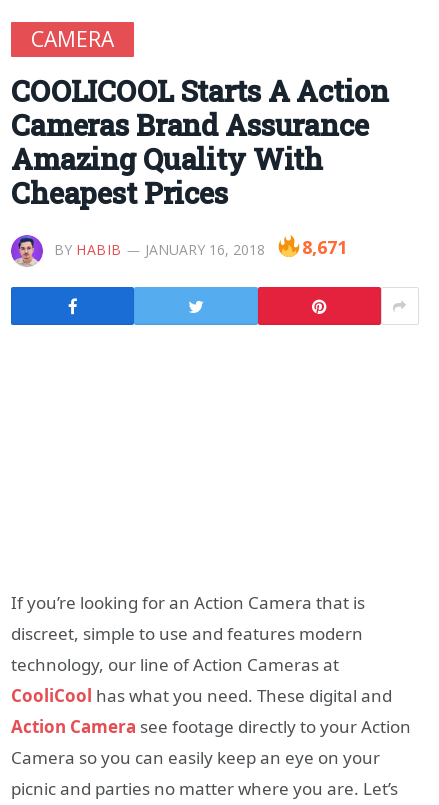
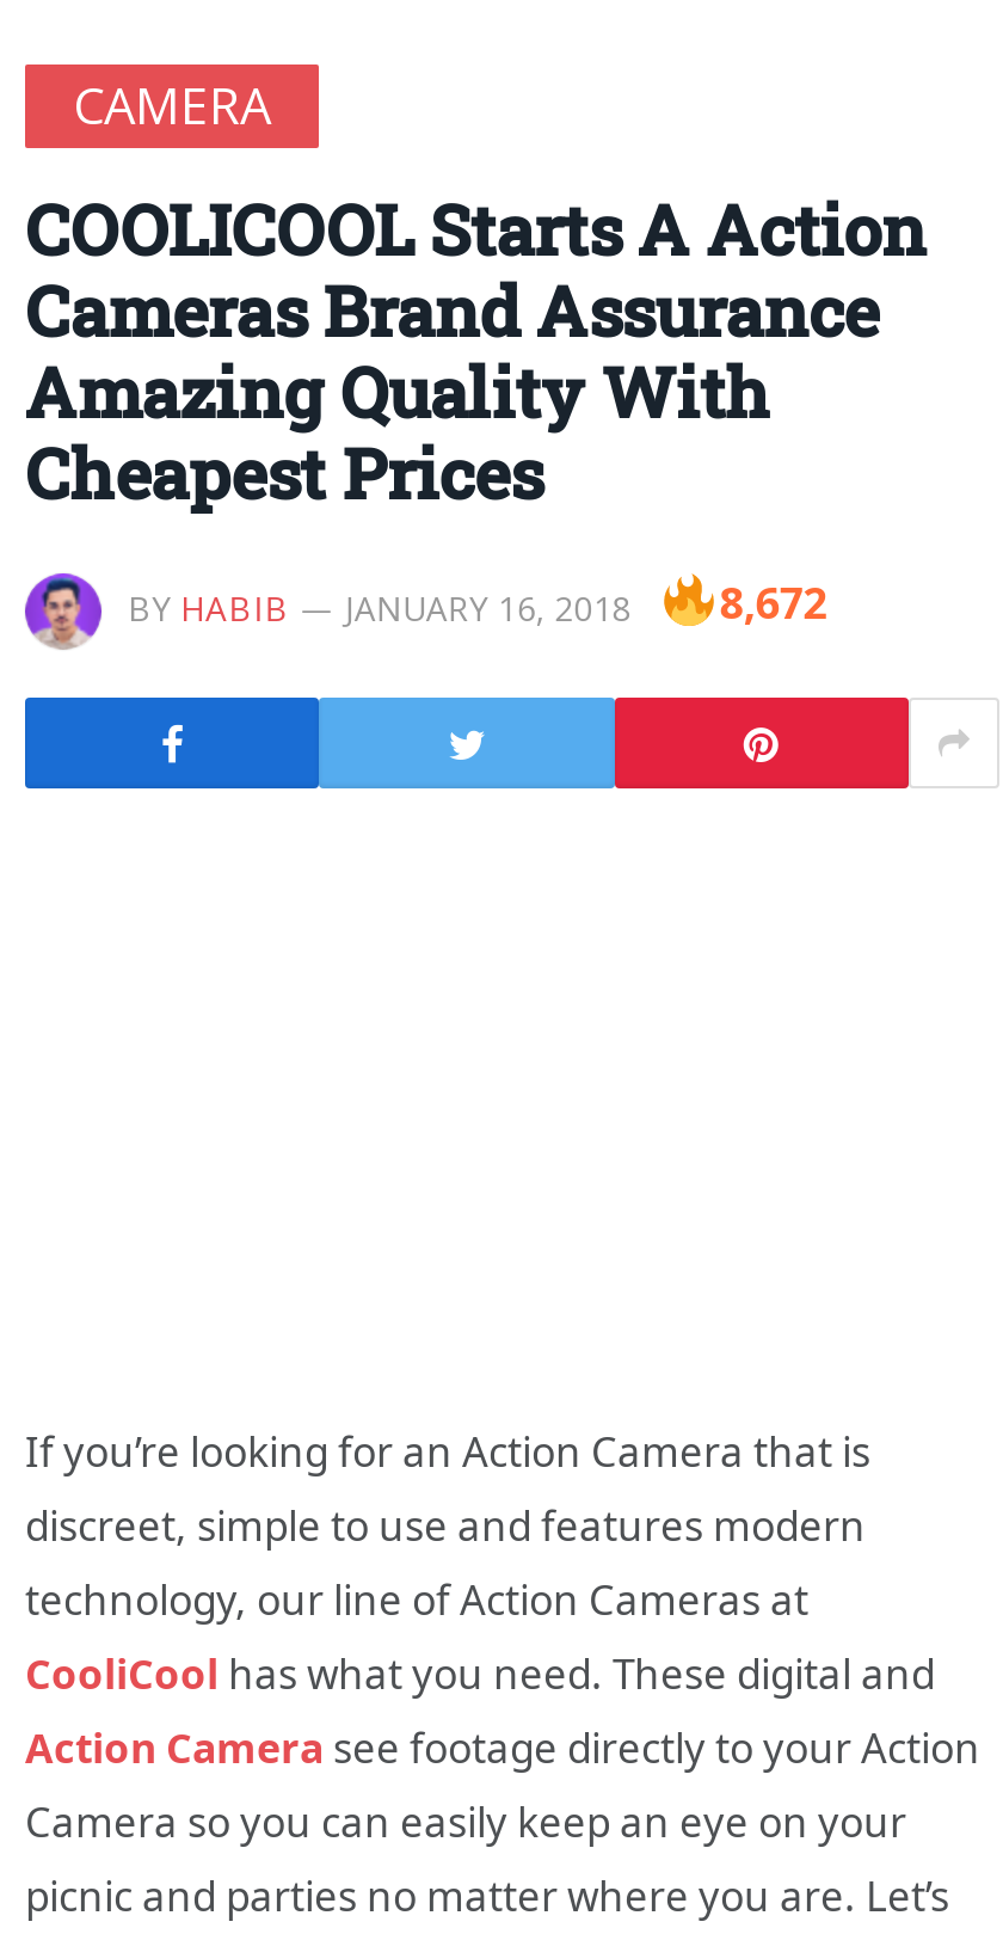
[54,234,347,259] BY HABIB JANUARY 16, 2018 8,671 -> [128,572,827,631] BY HABIB JANUARY 16, 2018 8,672

